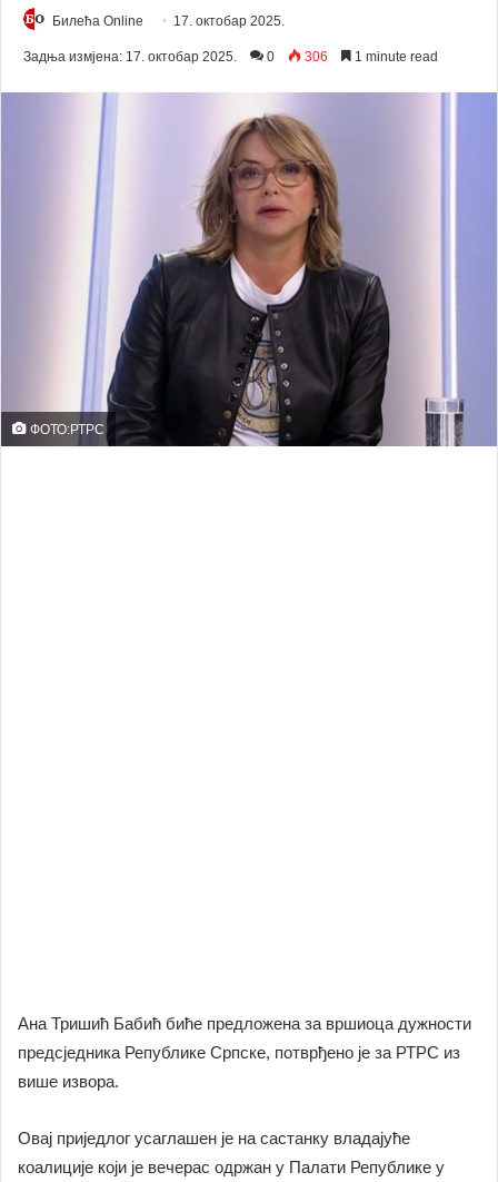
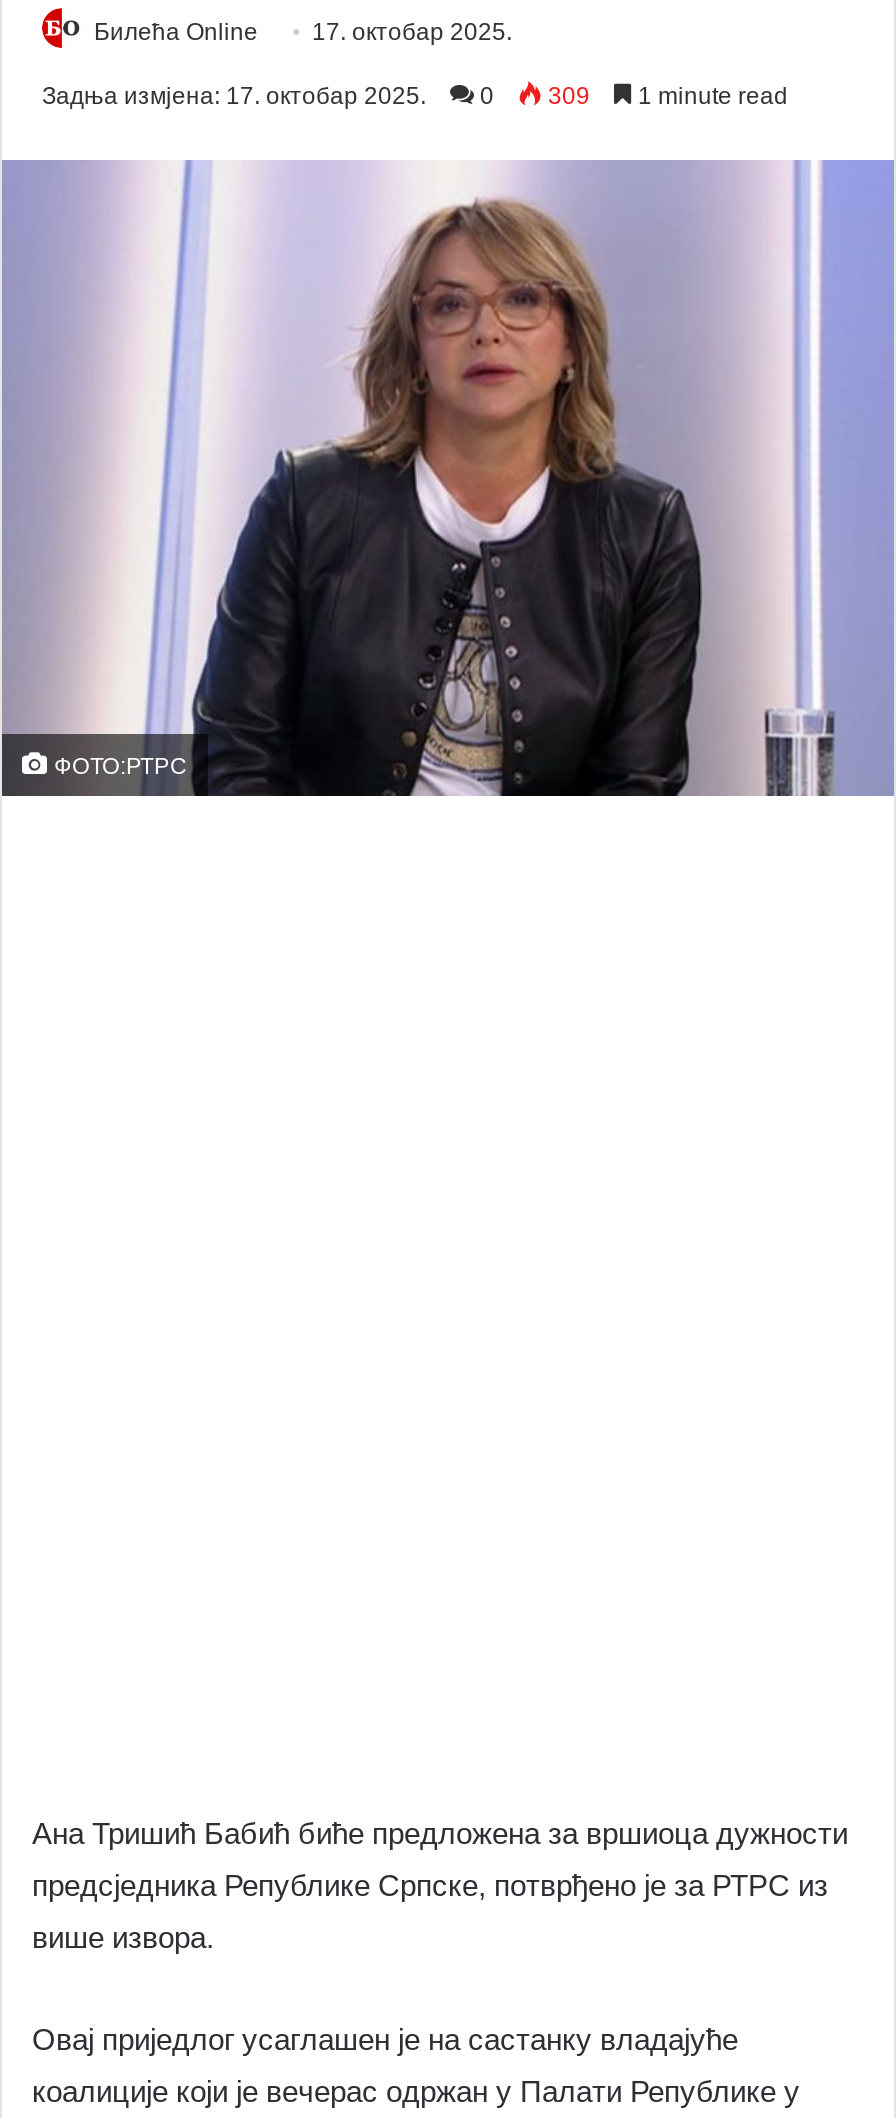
[23,49,438,64] Задња измјена: 17. октобар 2025. 0 306 1 minute read -> [42,82,788,110] Задња измјена: 17. октобар 2025. 0 309 1 minute read

